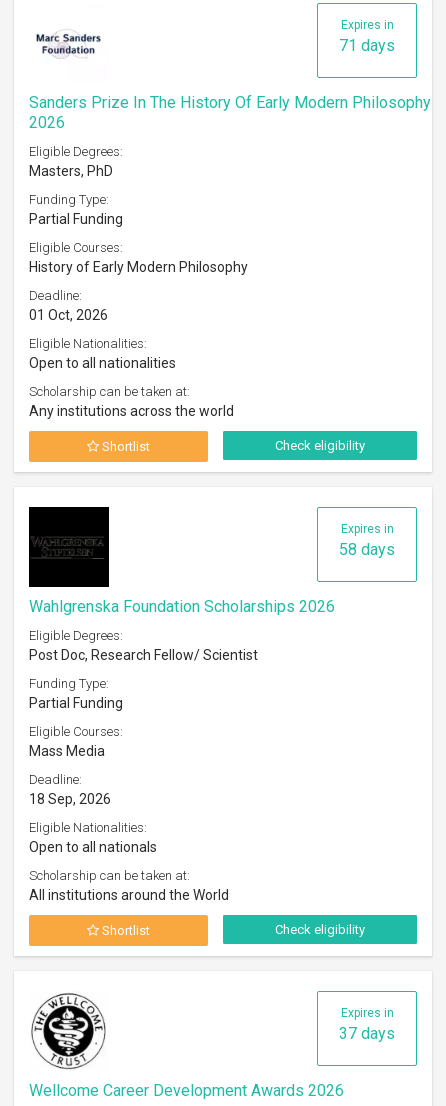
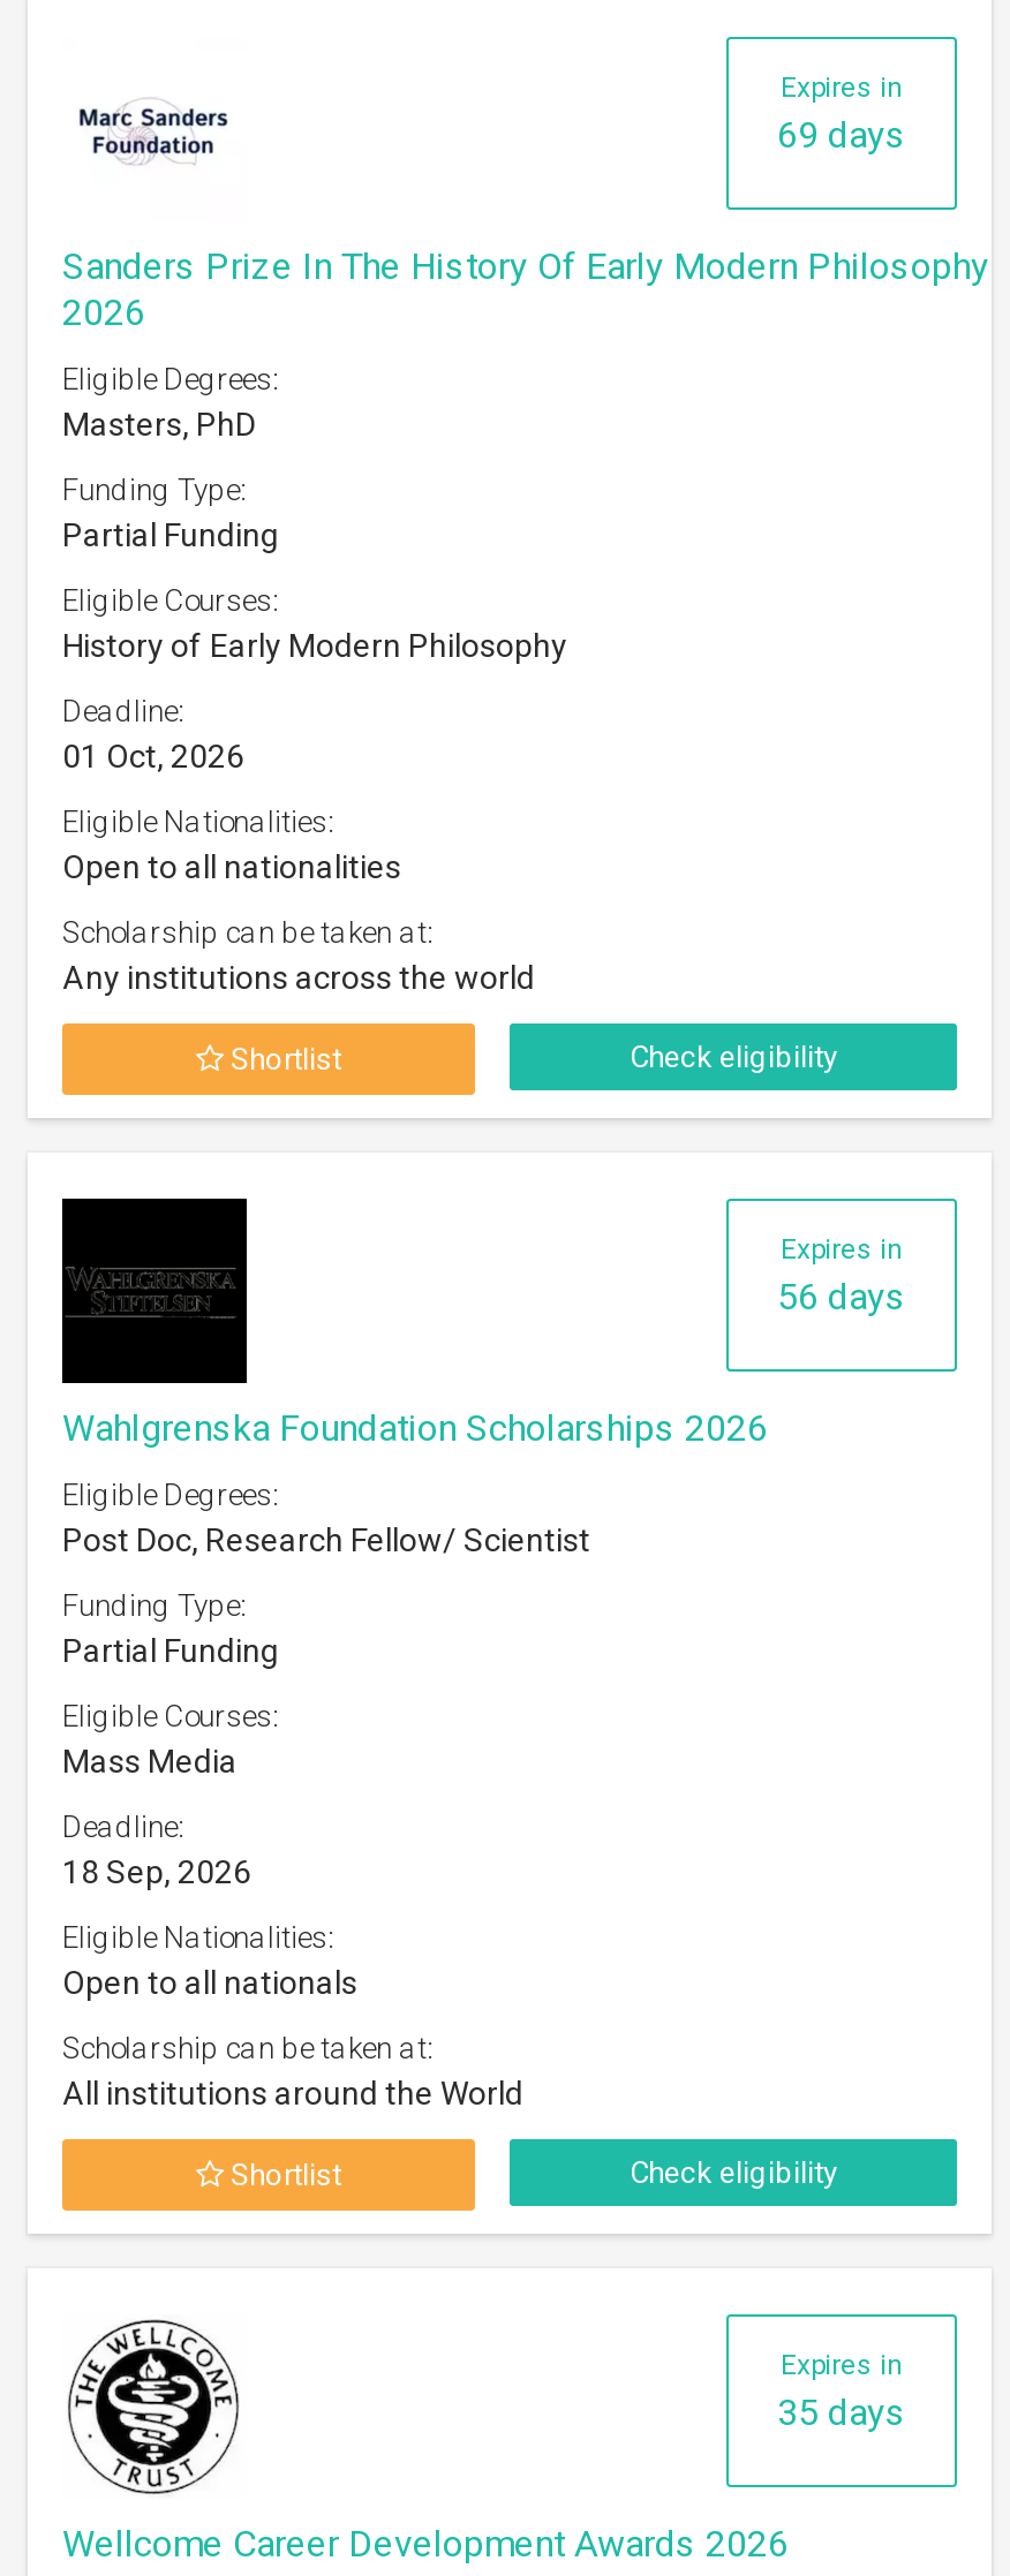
[339,36,395,55] 71 days -> [777,113,906,157] 69 days
[339,540,395,559] 58 days -> [777,1275,906,1319] 56 days
[339,1024,395,1043] 37 days -> [777,2390,906,2434] 35 days

